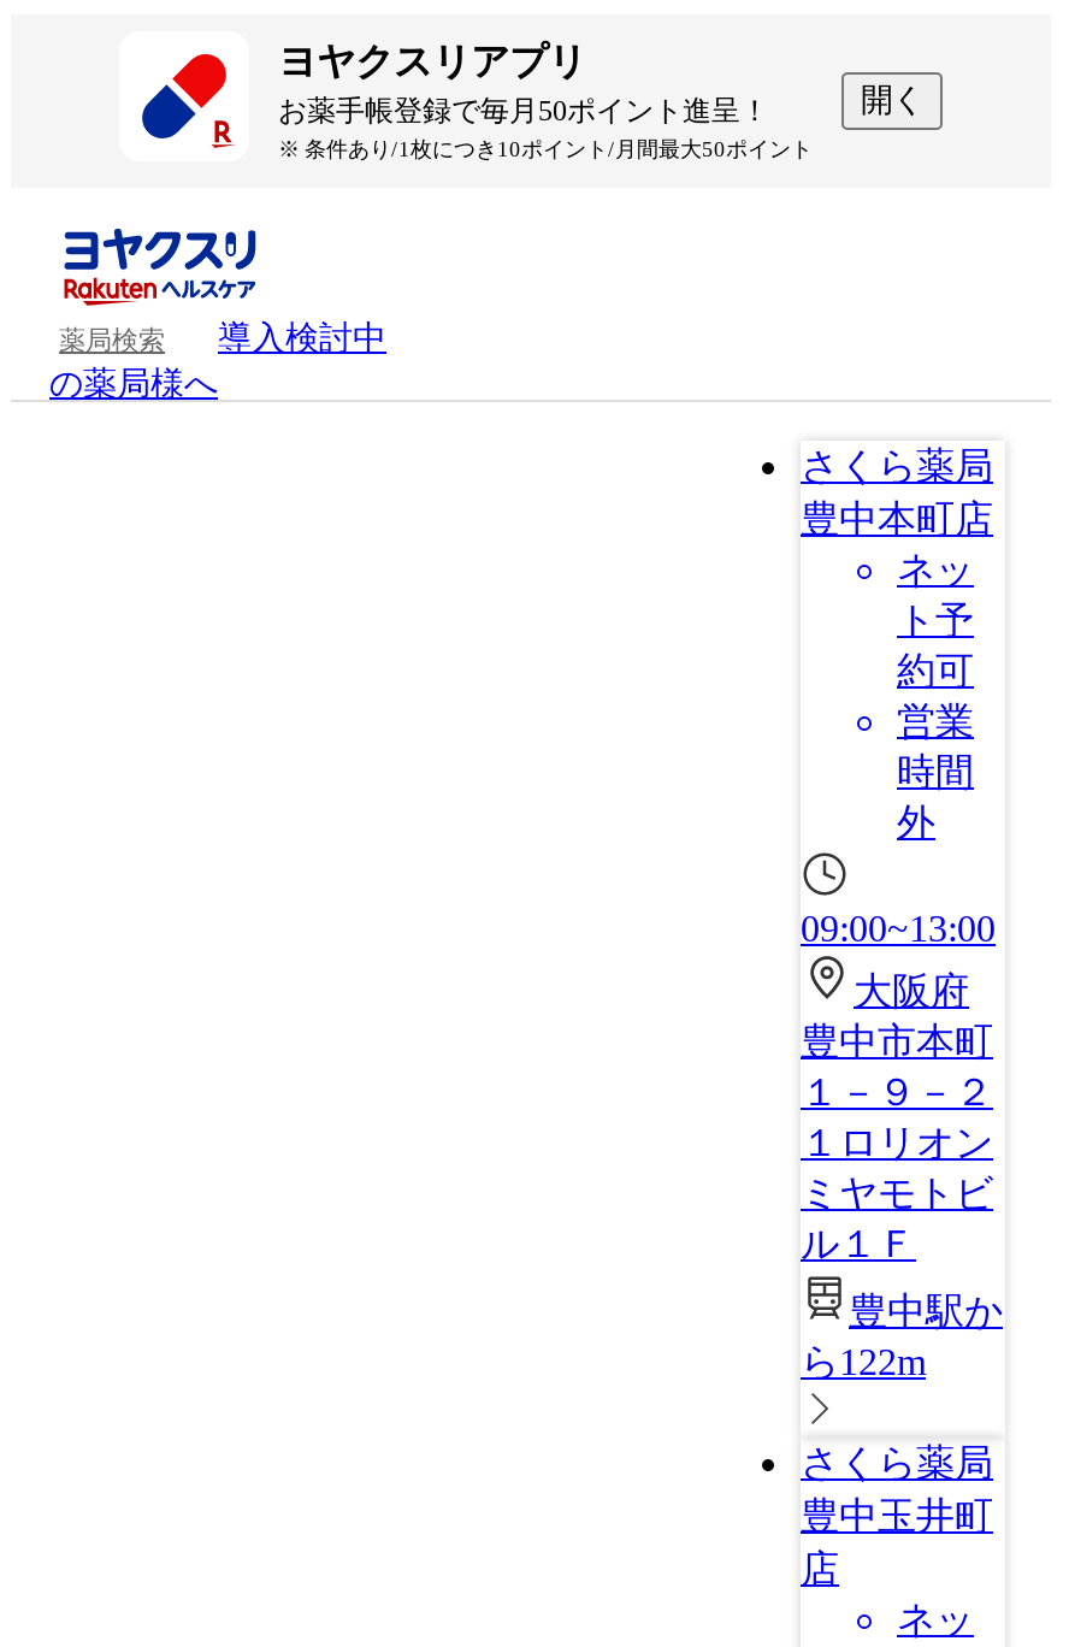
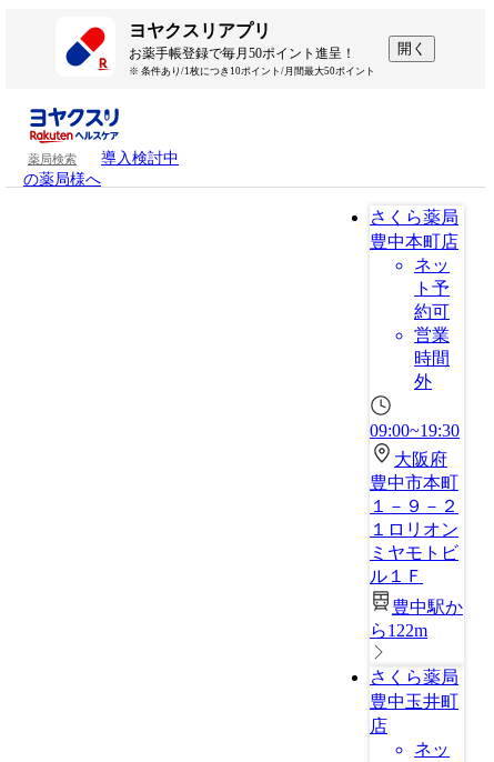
[801,908,996,949] 09:00~13:00 -> [370,421,460,440] 09:00~19:30

